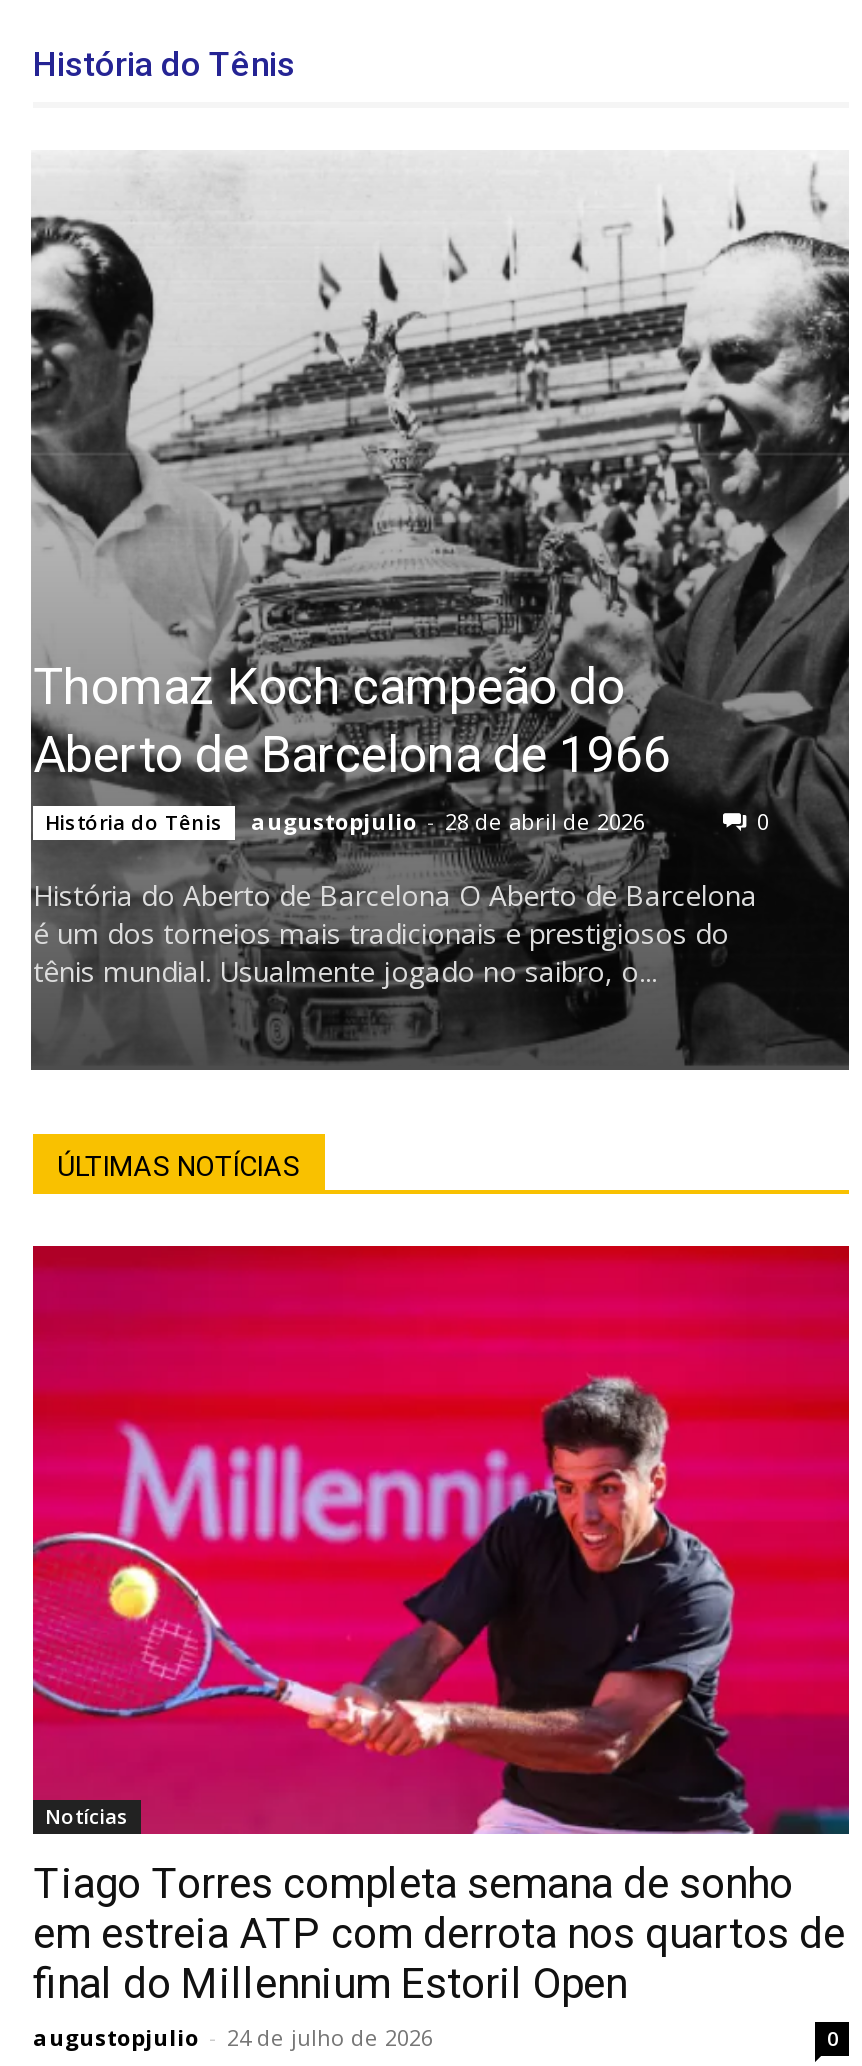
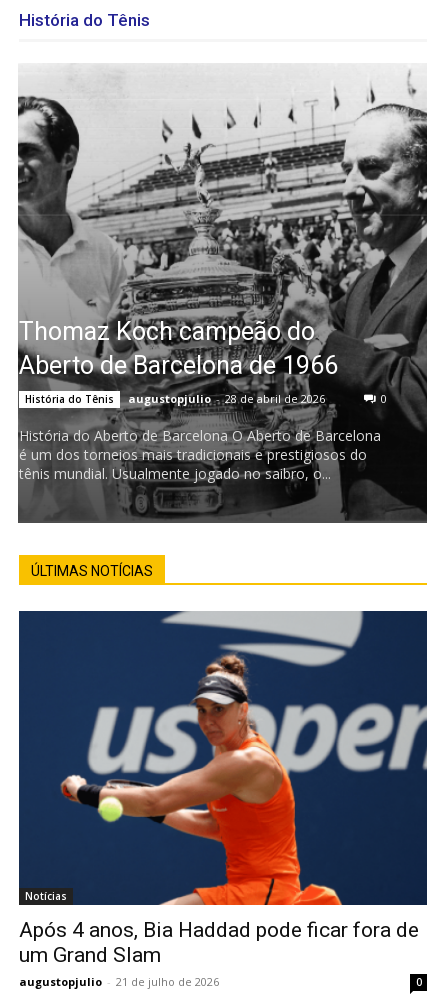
[31,1244,851,2052] [image] | Tiago Torres completa semana de sonho | em estreia ATP com derrota nos quartos de | final do Millennium Estoril Open | augustopjulio - 24 de julho de 2026 -> [18,610,428,989] [image] | Após 4 anos, Bia Haddad pode ficar fora de | um Grand Slam | augustopjulio - 21 de julho de 2026

